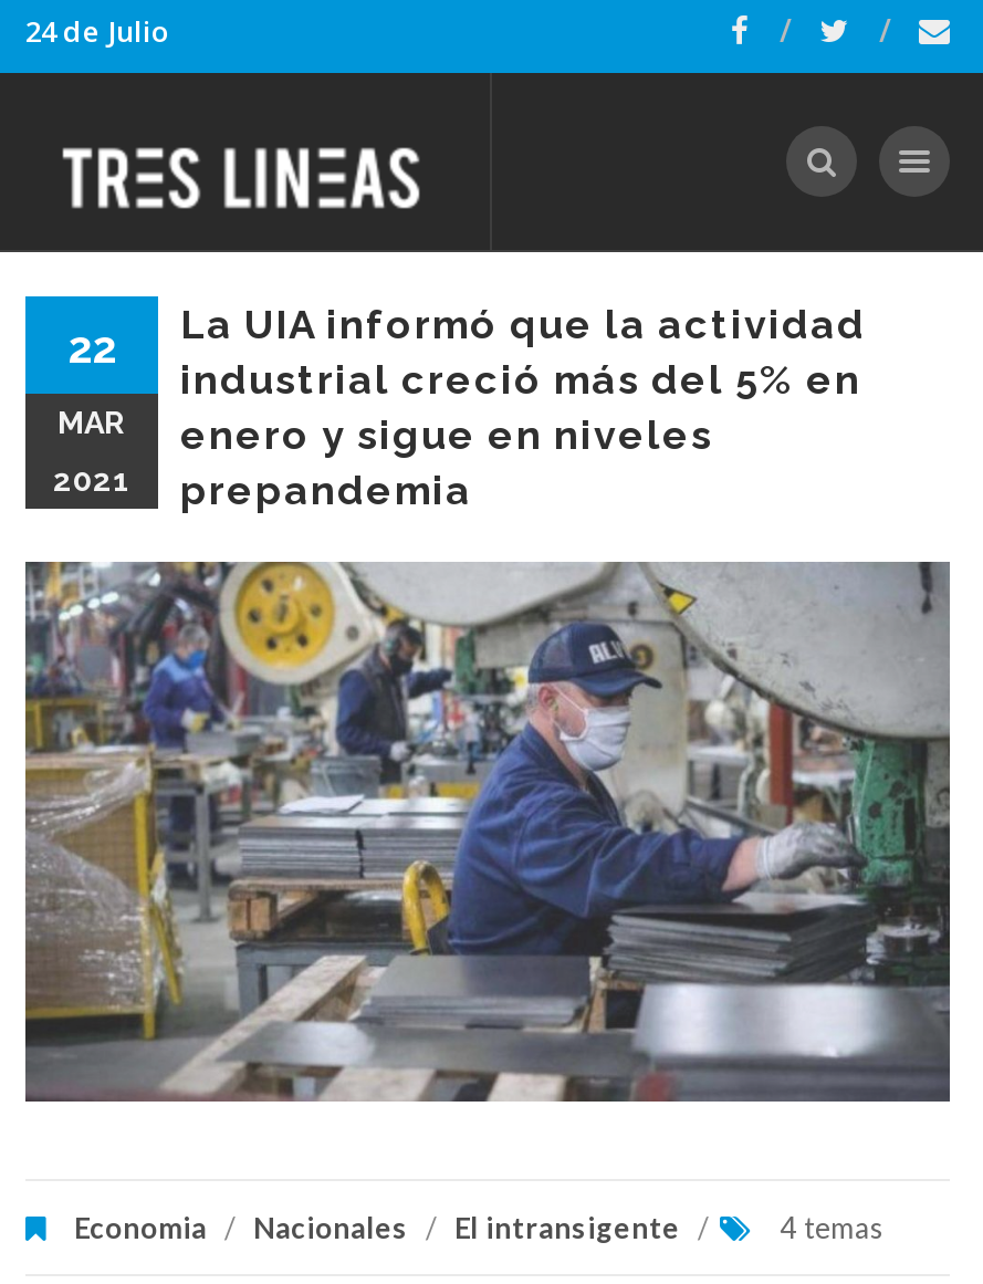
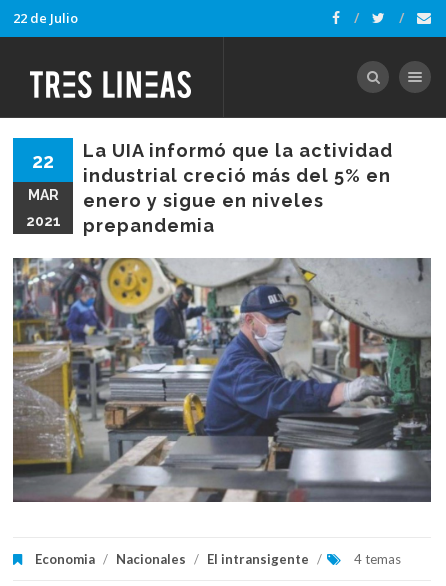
[25,11,169,51] 24 de Julio -> [13,9,78,27] 22 de Julio

